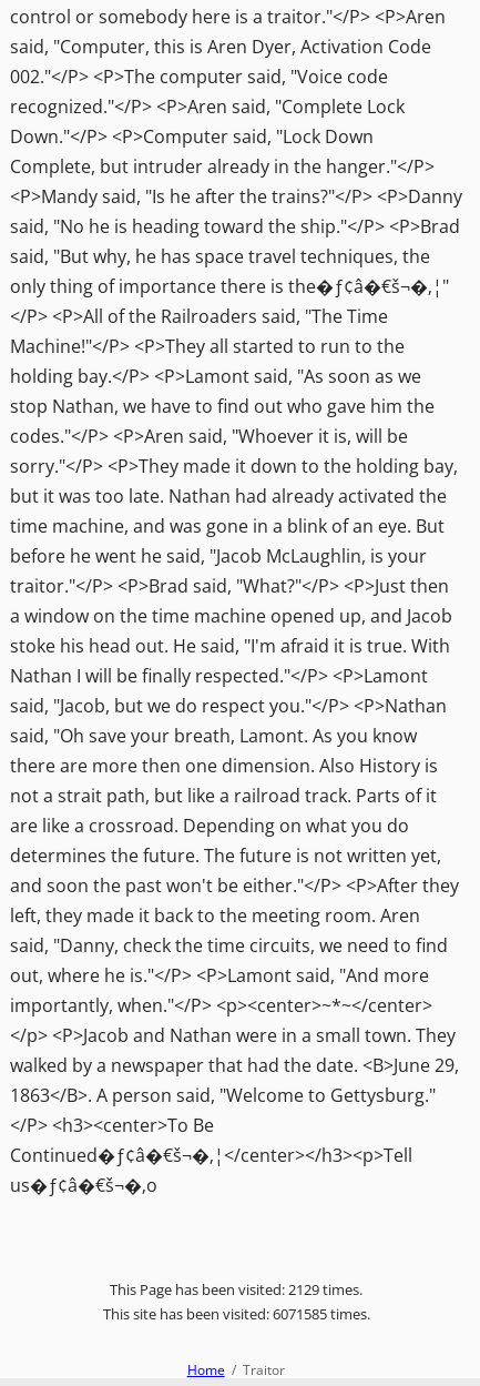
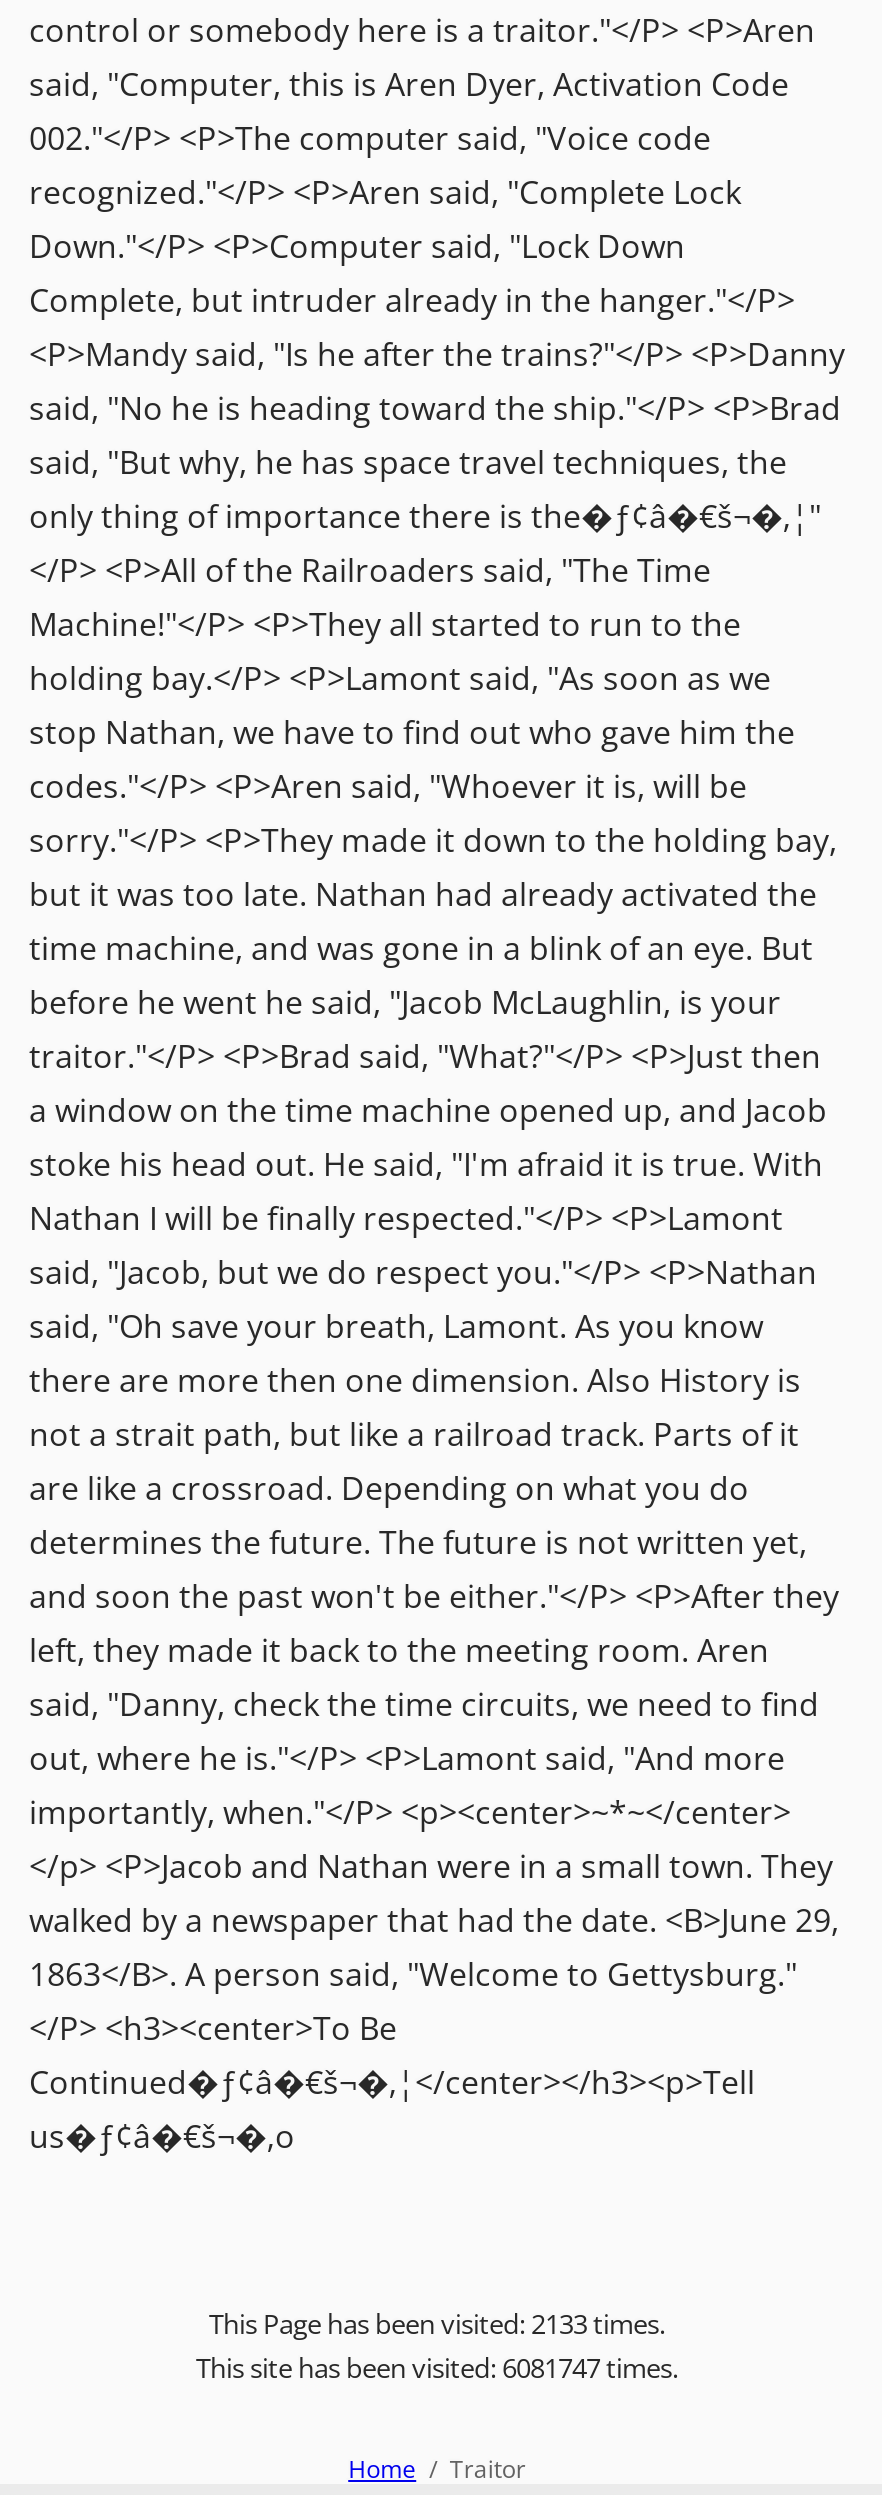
[110,1279,362,1299] This Page has been visited: 2129 times. -> [209,2305,665,2341] This Page has been visited: 2133 times.
[103,1303,370,1323] This site has been visited: 6071585 times. -> [196,2349,678,2385] This site has been visited: 6081747 times.

